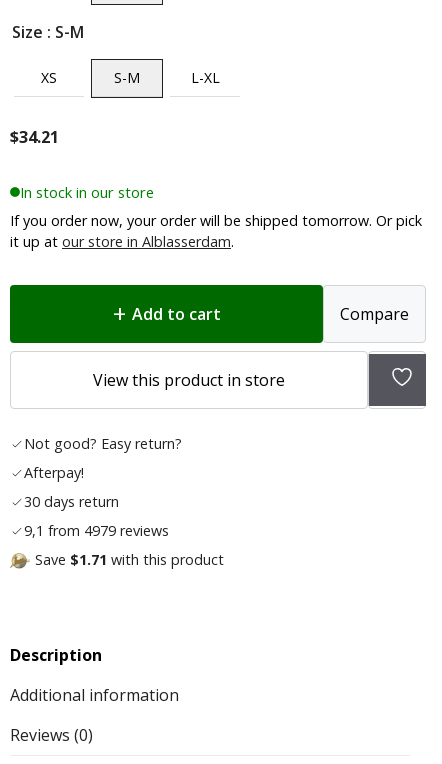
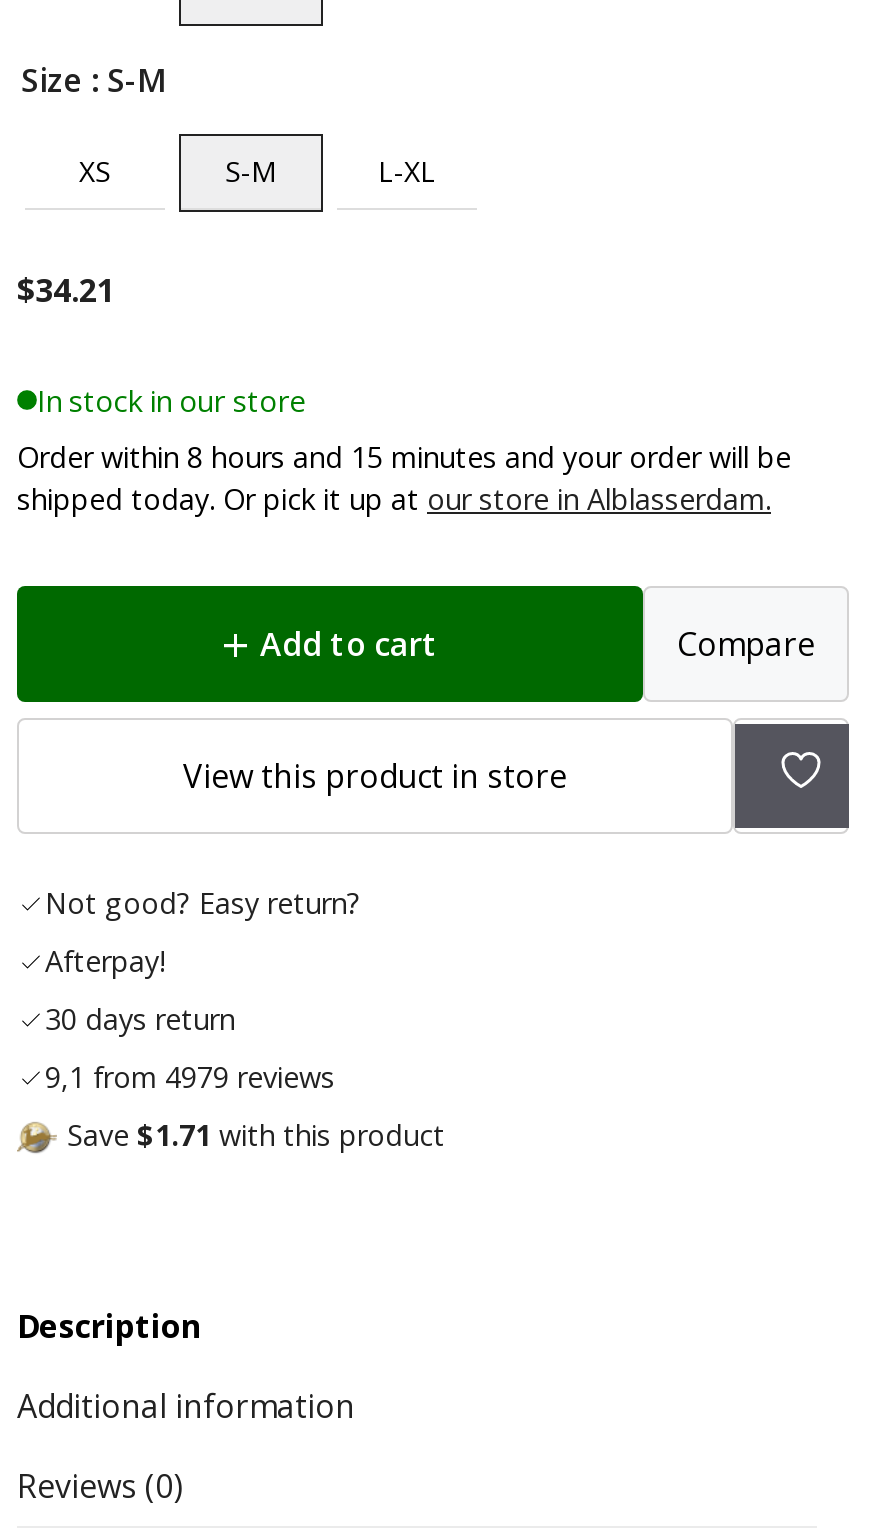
[10,211,422,251] If you order now, your order will be shipped tomorrow. Or pick | it up at our store in Alblasserdam. -> [17,438,791,518] Order within 8 hours and 15 minutes and your order will be | shipped today. Or pick it up at our store in Alblasserdam.

